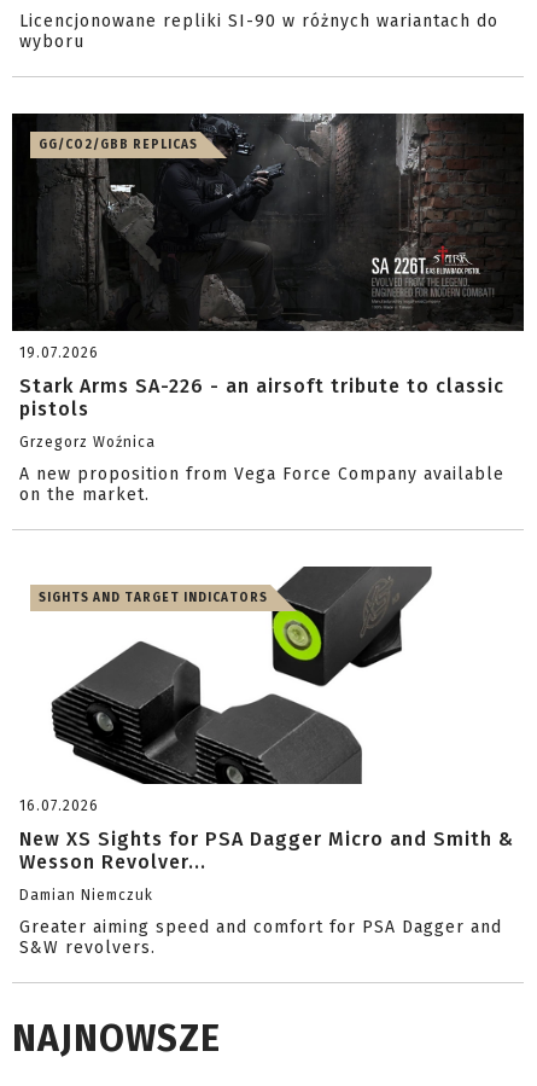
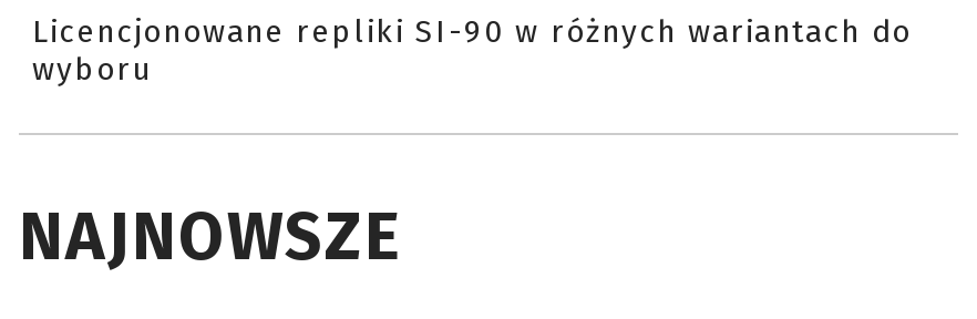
[11,112,525,332] [image] | GG/CO2/GBB REPLICAS -> none
[19,344,504,505] 19.07.2026 | Stark Arms SA-226 - an airsoft tribute to classic | pistols | Grzegorz Woźnica | A new proposition from Vega Force Company available | on the market. -> none
[39,565,433,785] [image] | SIGHTS AND TARGET INDICATORS -> none
[19,797,514,958] 16.07.2026 | New XS Sights for PSA Dagger Micro and Smith & | Wesson Revolver... | Damian Niemczuk | Greater aiming speed and comfort for PSA Dagger and | S&W revolvers. -> none

